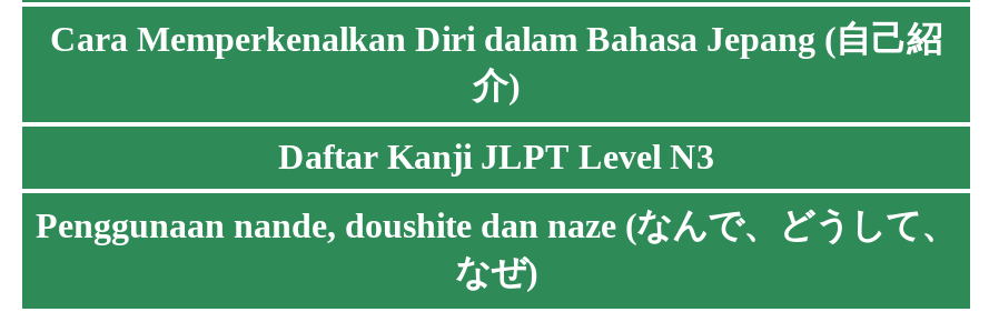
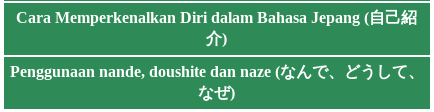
[278,137,714,175] Daftar Kanji JLPT Level N3 -> none

